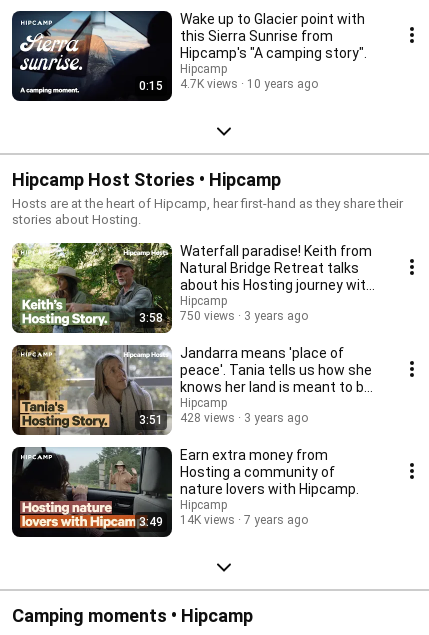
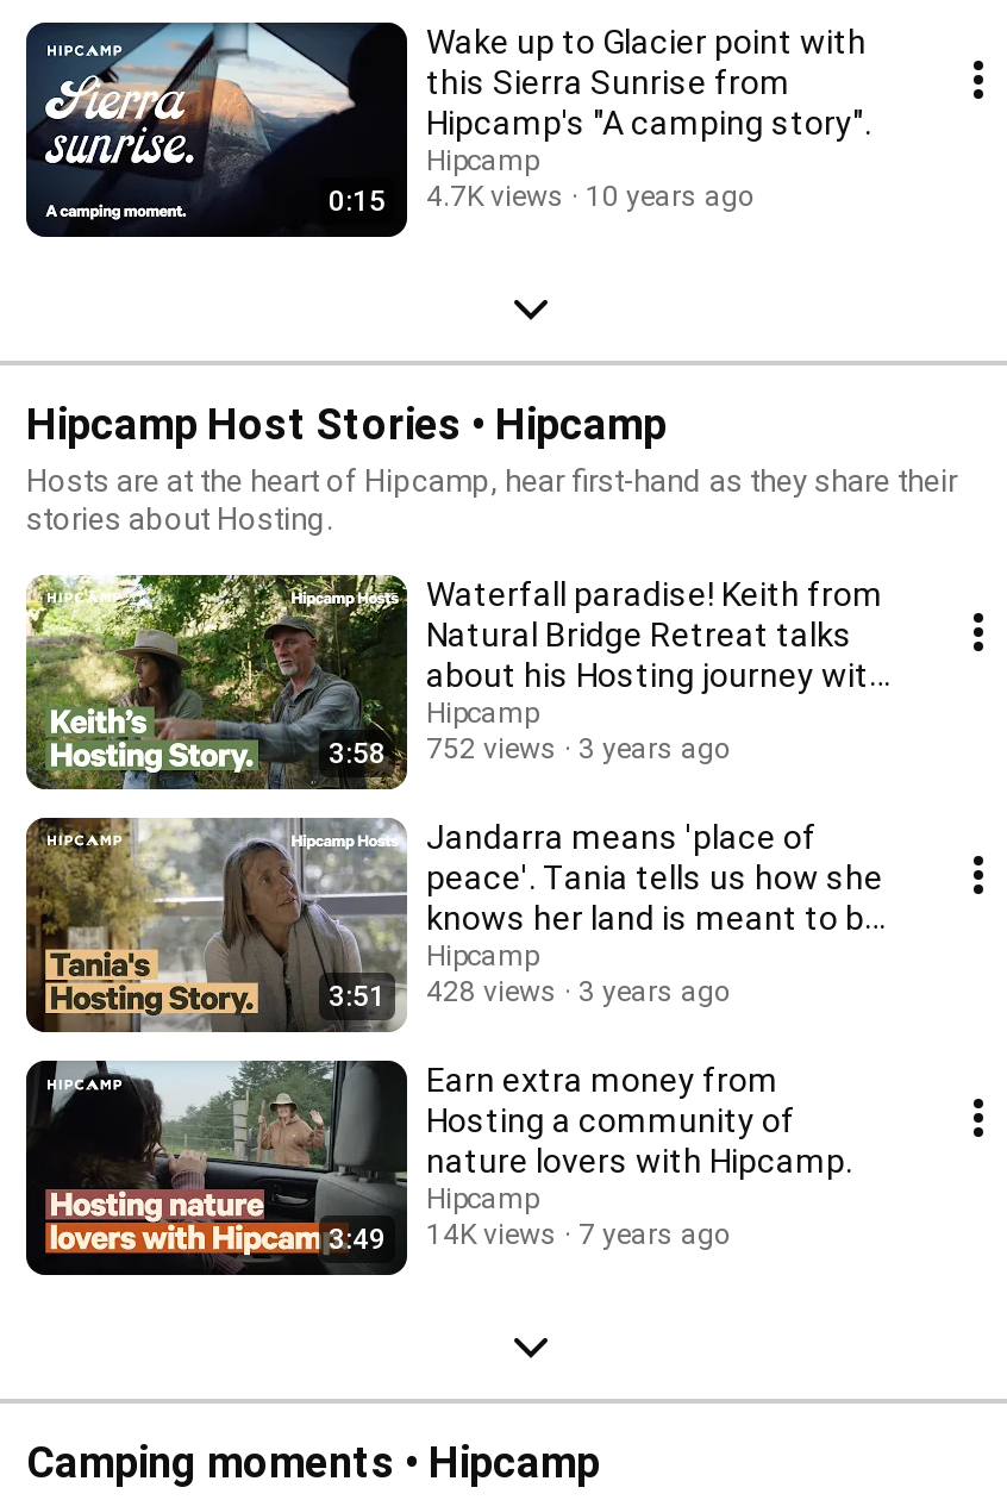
[139,308,308,324] 3:58 750 views 3 years ago -> [329,731,731,769] 3:58 752 views 3 years ago

